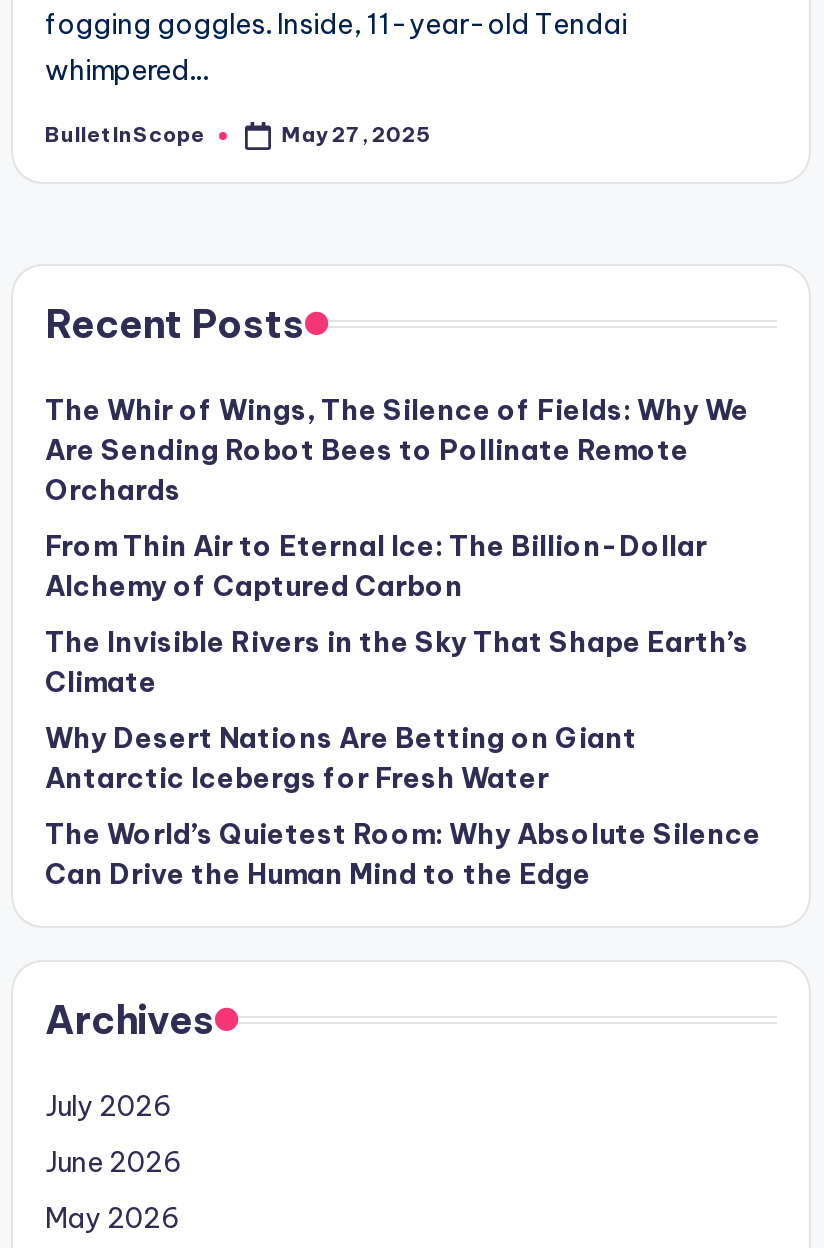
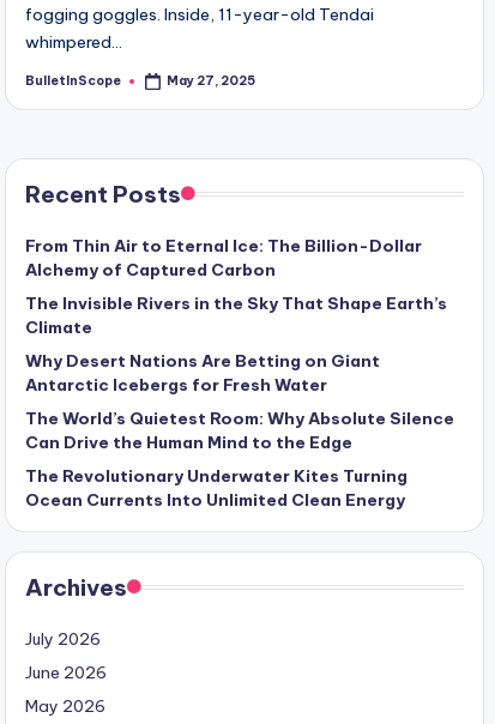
[45,393,749,509] The Whir of Wings, The Silence of Fields: Why We | Are Sending Robot Bees to Pollinate Remote | Orchards -> none
moved [45,529,761,893] -> [25,235,454,453]: From Thin Air to Eternal Ice: The Billion-Dollar | Alchemy of Captured Carbon | The Invisible Rivers in the Sky That Shape Earth’s | Climate | Why Desert Nations Are Betting on Giant | Antarctic Icebergs for Fresh Water | The World’s Quietest Room: Why Absolute Silence | Can Drive the Human Mind to the Edge
none -> [25,465,408,511] The Revolutionary Underwater Kites Turning | Ocean Currents Into Unlimited Clean Energy

